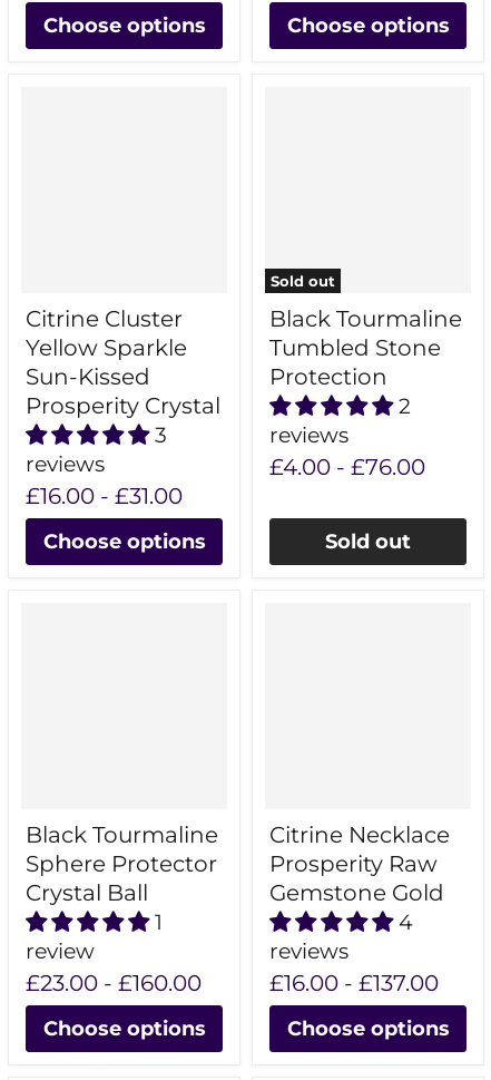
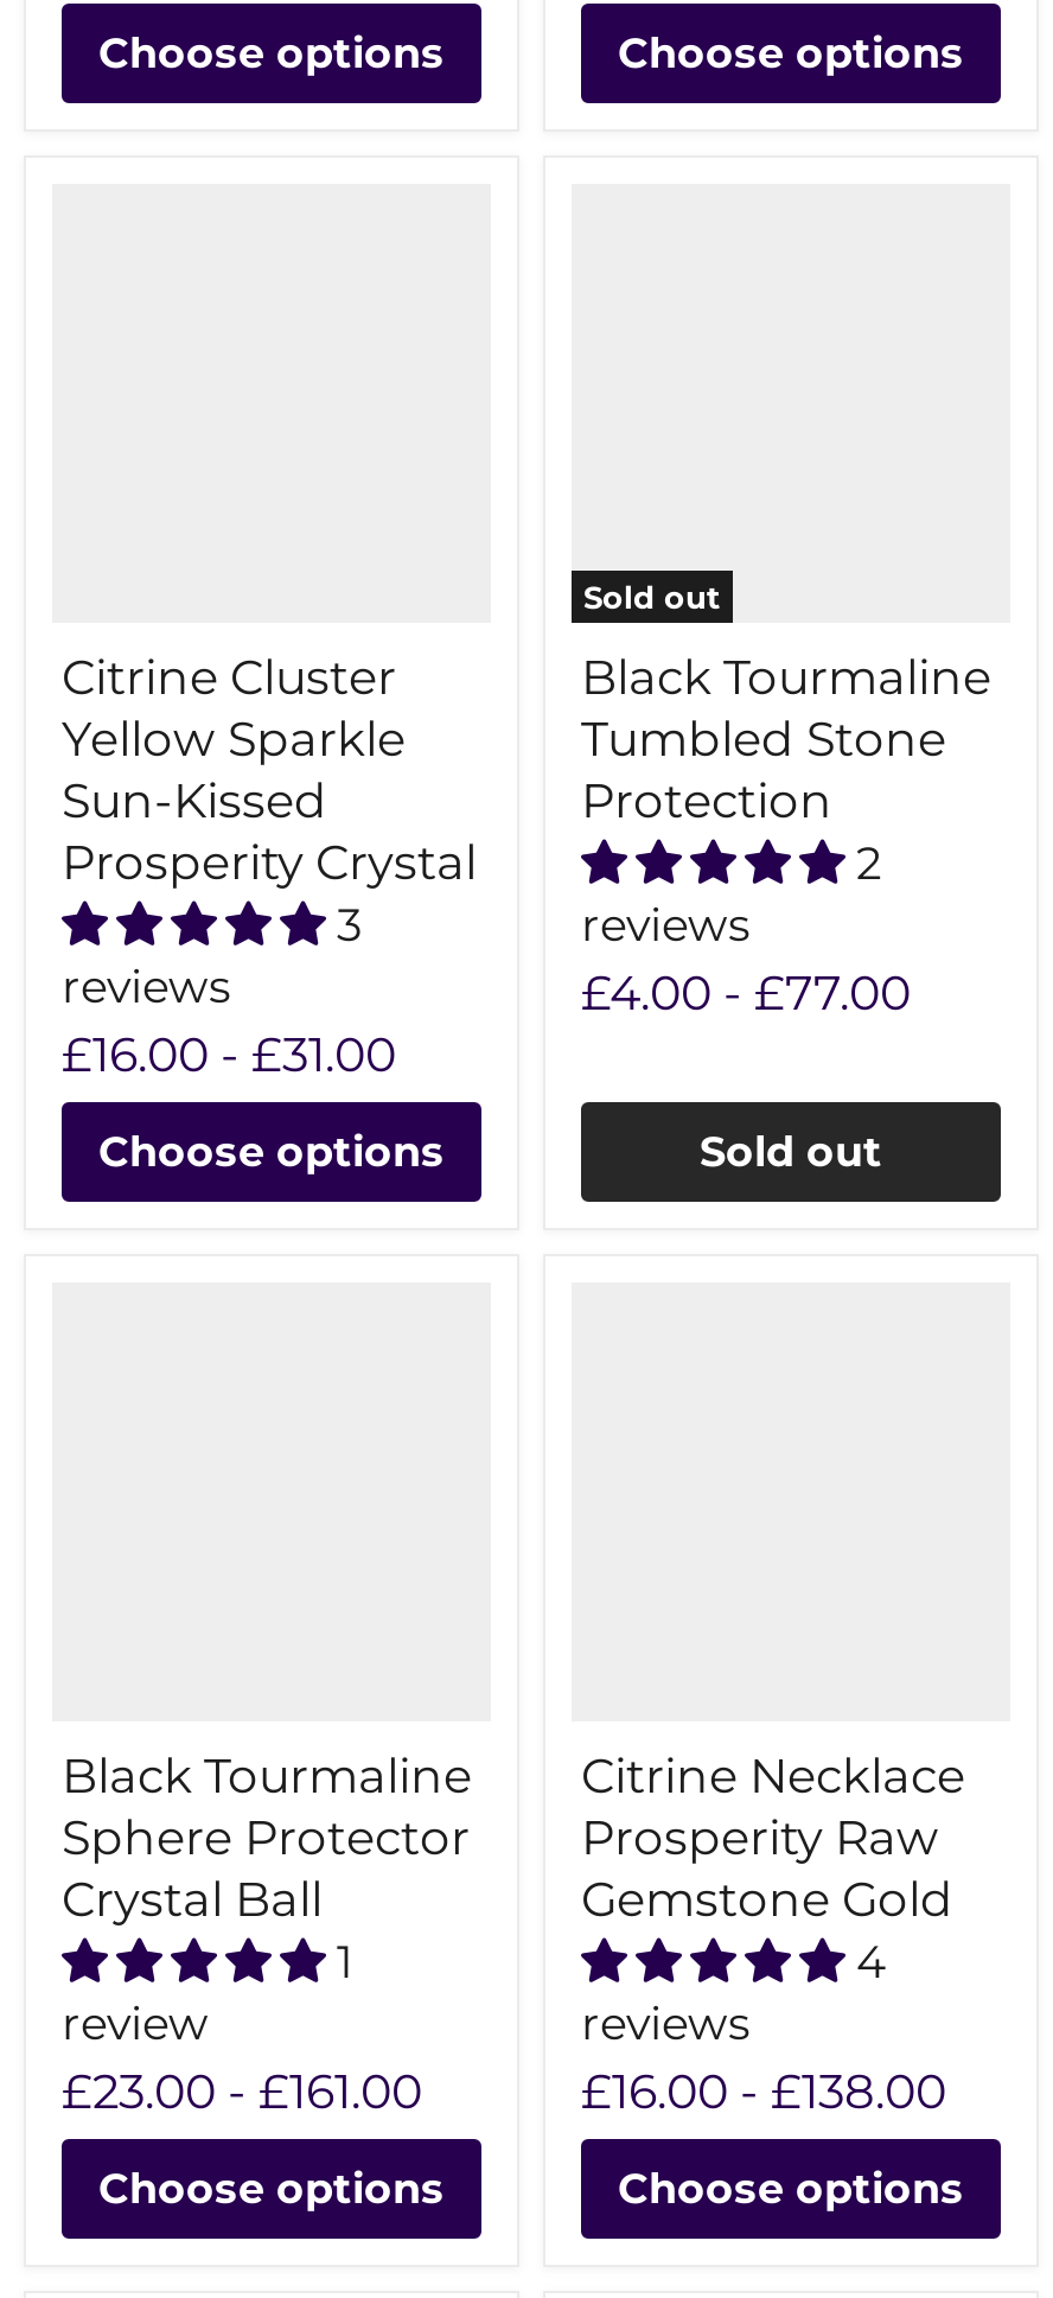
[269,454,425,481] £4.00 - £76.00 -> [581,965,911,1022] £4.00 - £77.00
[26,970,202,997] £23.00 - £160.00 -> [62,2064,422,2121] £23.00 - £161.00
[269,970,439,997] £16.00 - £137.00 -> [581,2064,946,2121] £16.00 - £138.00

